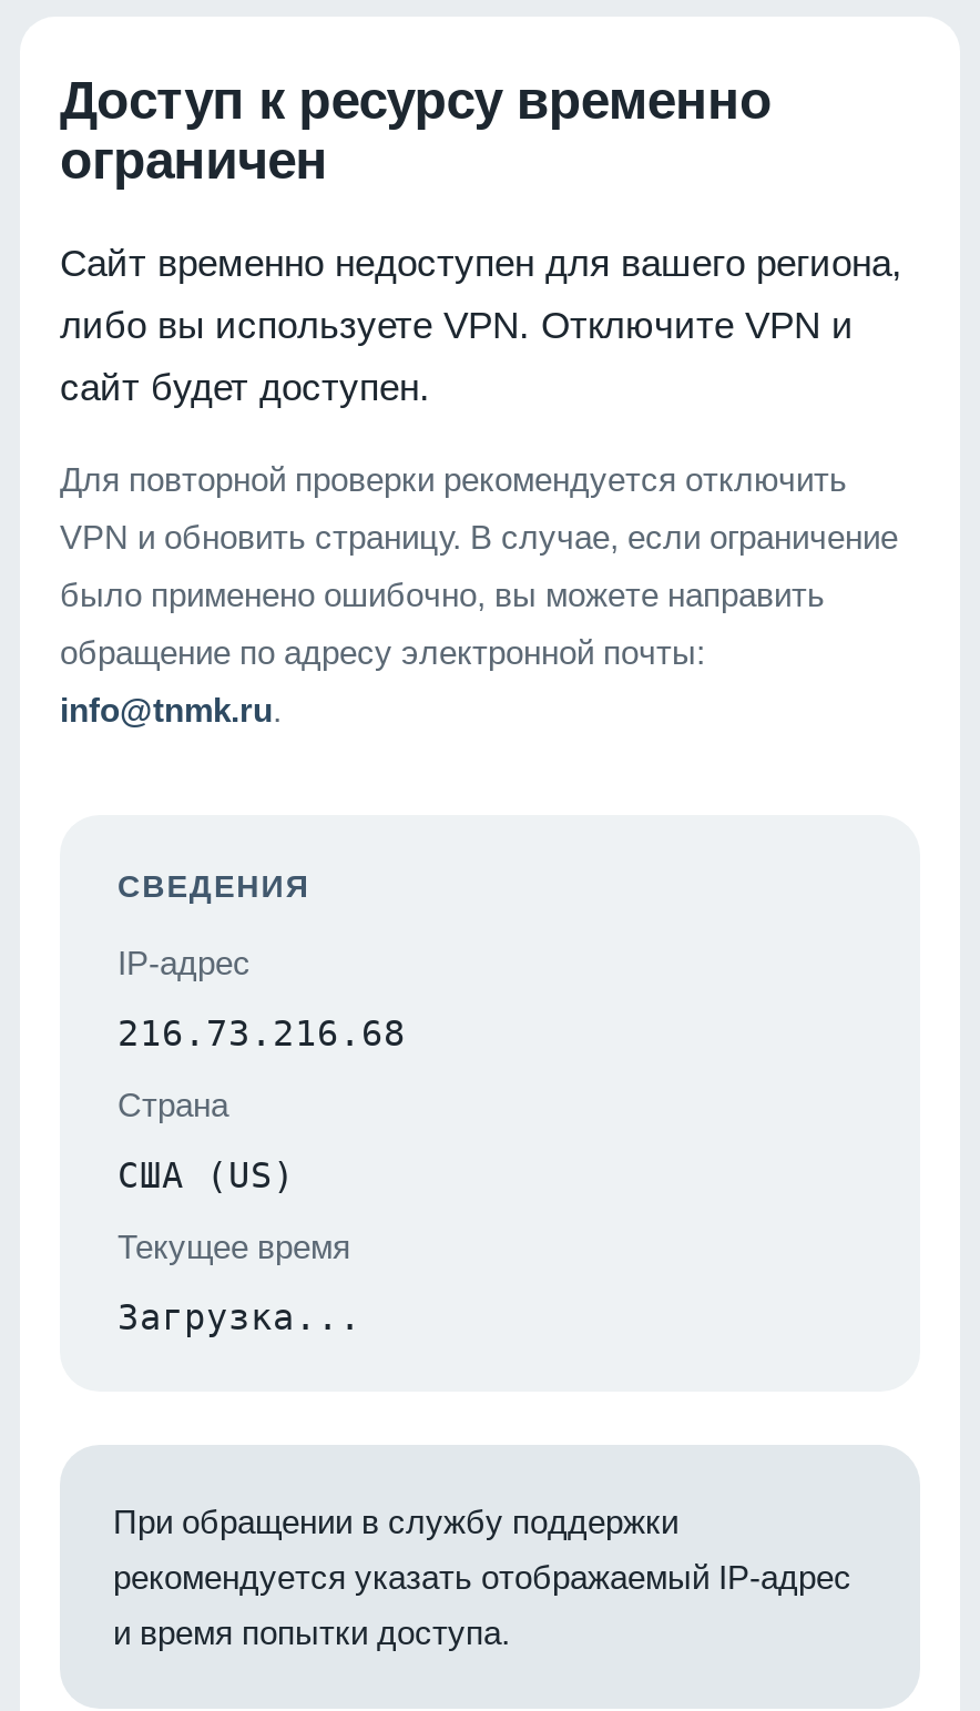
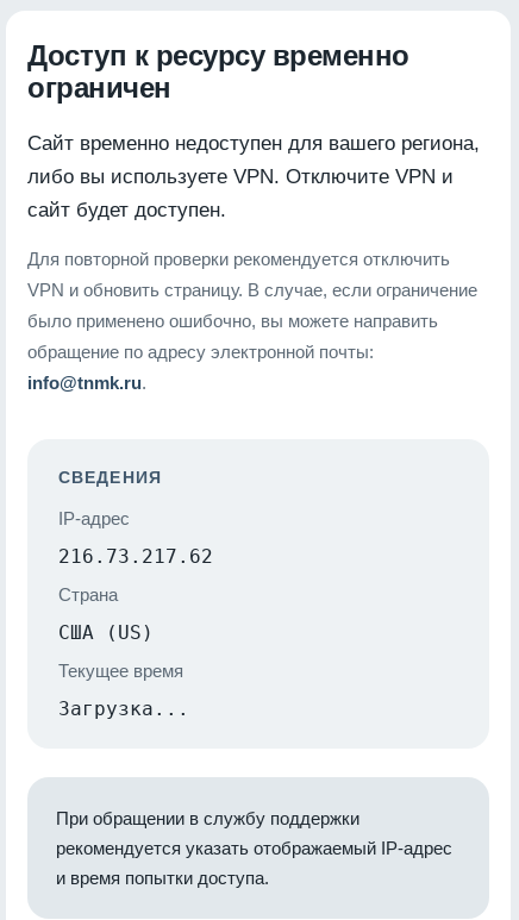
[118,1011,406,1053] 216.73.216.68 -> [58,545,213,567] 216.73.217.62

